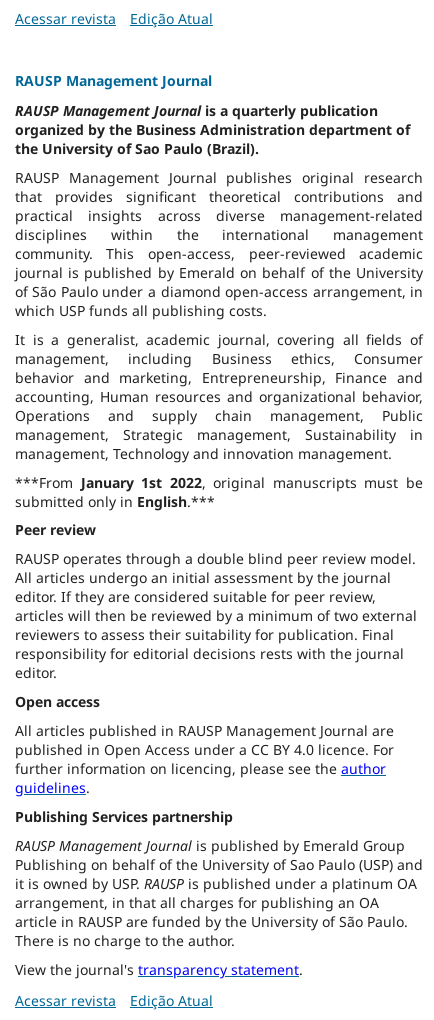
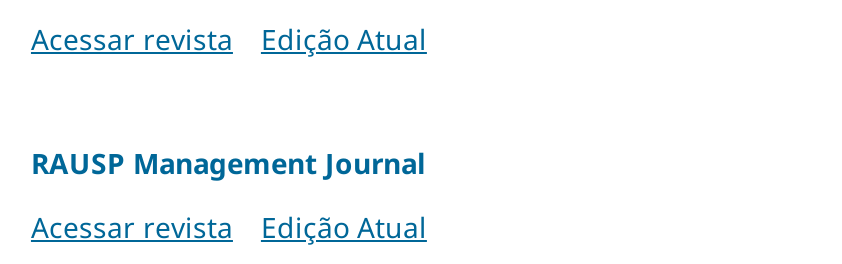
[15,100,423,979] RAUSP Management Journal is a quarterly publication | organized by the Business Administration department of | the University of Sao Paulo (Brazil). | RAUSP Management Journal publishes original research | that provides significant theoretical contributions and | practical insights across diverse management-related | disciplines within the international management | community. This open-access, peer-reviewed academic | journal is published by Emerald on behalf of the University | of São Paulo under a diamond open-access arrangement, in | which USP funds all publishing costs. | It is a generalist, academic journal, covering all fields of | management, including Business ethics, Consumer | behavior and marketing, Entrepreneurship, Finance and | accounting, Human resources and organizational behavior, | Operations and supply chain management, Public | management, Strategic management, Sustainability in | management, Technology and innovation management. | ***From January 1st 2022, original manuscripts must be | submitted only in English.*** | Peer review | RAUSP operates through a double blind peer review model. | All articles undergo an initial assessment by the journal | editor. If they are considered suitable for peer review, | articles will then be reviewed by a minimum of two external | reviewers to assess their suitability for publication. Final | responsibility for editorial decisions rests with the journal | editor. | Open access | All articles published in RAUSP Management Journal are | published in Open Access under a CC BY 4.0 licence. For | further information on licencing, please see the author | guidelines. | Publishing Services partnership | RAUSP Management Journal is published by Emerald Group | Publishing on behalf of the University of Sao Paulo (USP) and | it is owned by USP. RAUSP is published under a platinum OA | arrangement, in that all charges for publishing an OA | article in RAUSP are funded by the University of São Paulo. | There is no charge to the author. | View the journal's transparency statement. -> none

